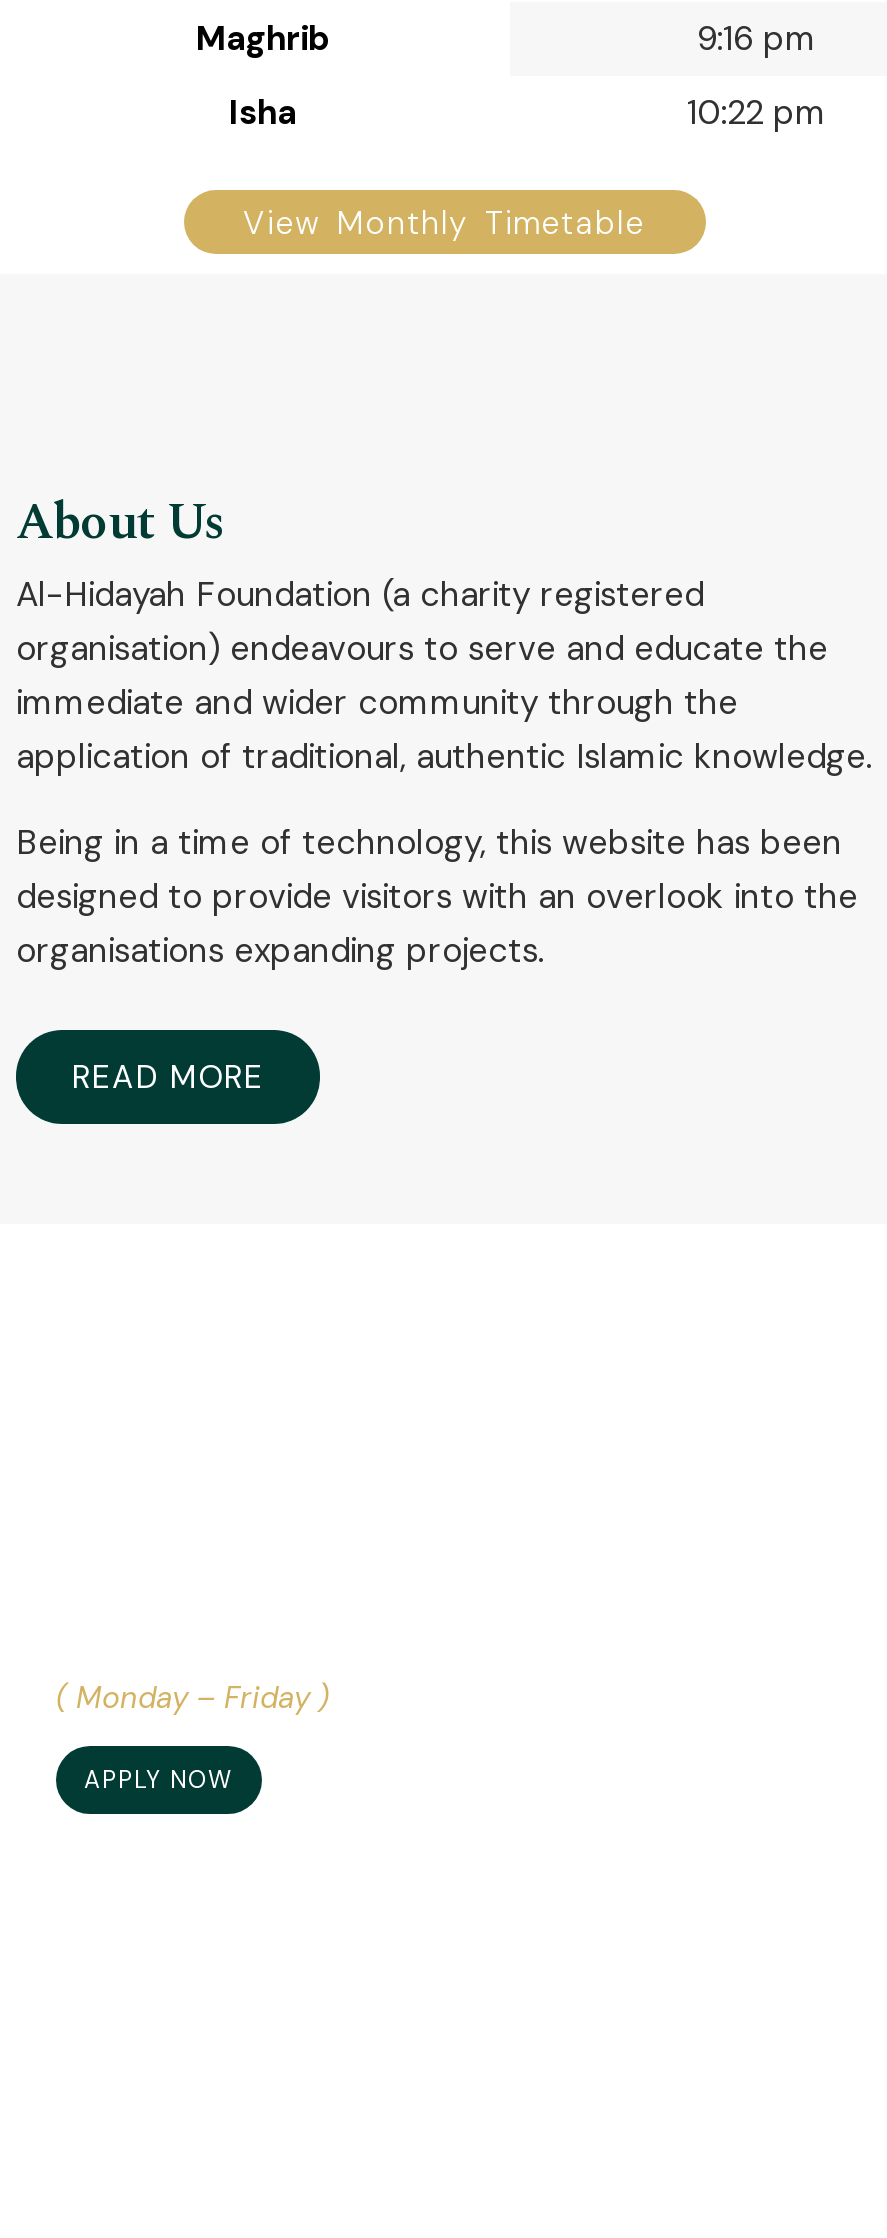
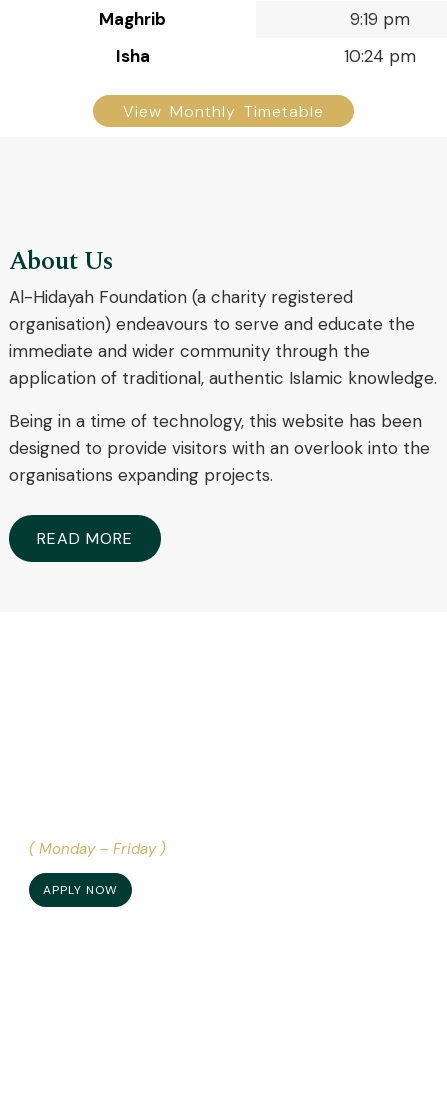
[697,16,817,60] 9:16 pm -> [349,8,409,30] 9:19 pm
[687,90,827,134] 10:22 pm -> [343,45,415,67] 10:24 pm

